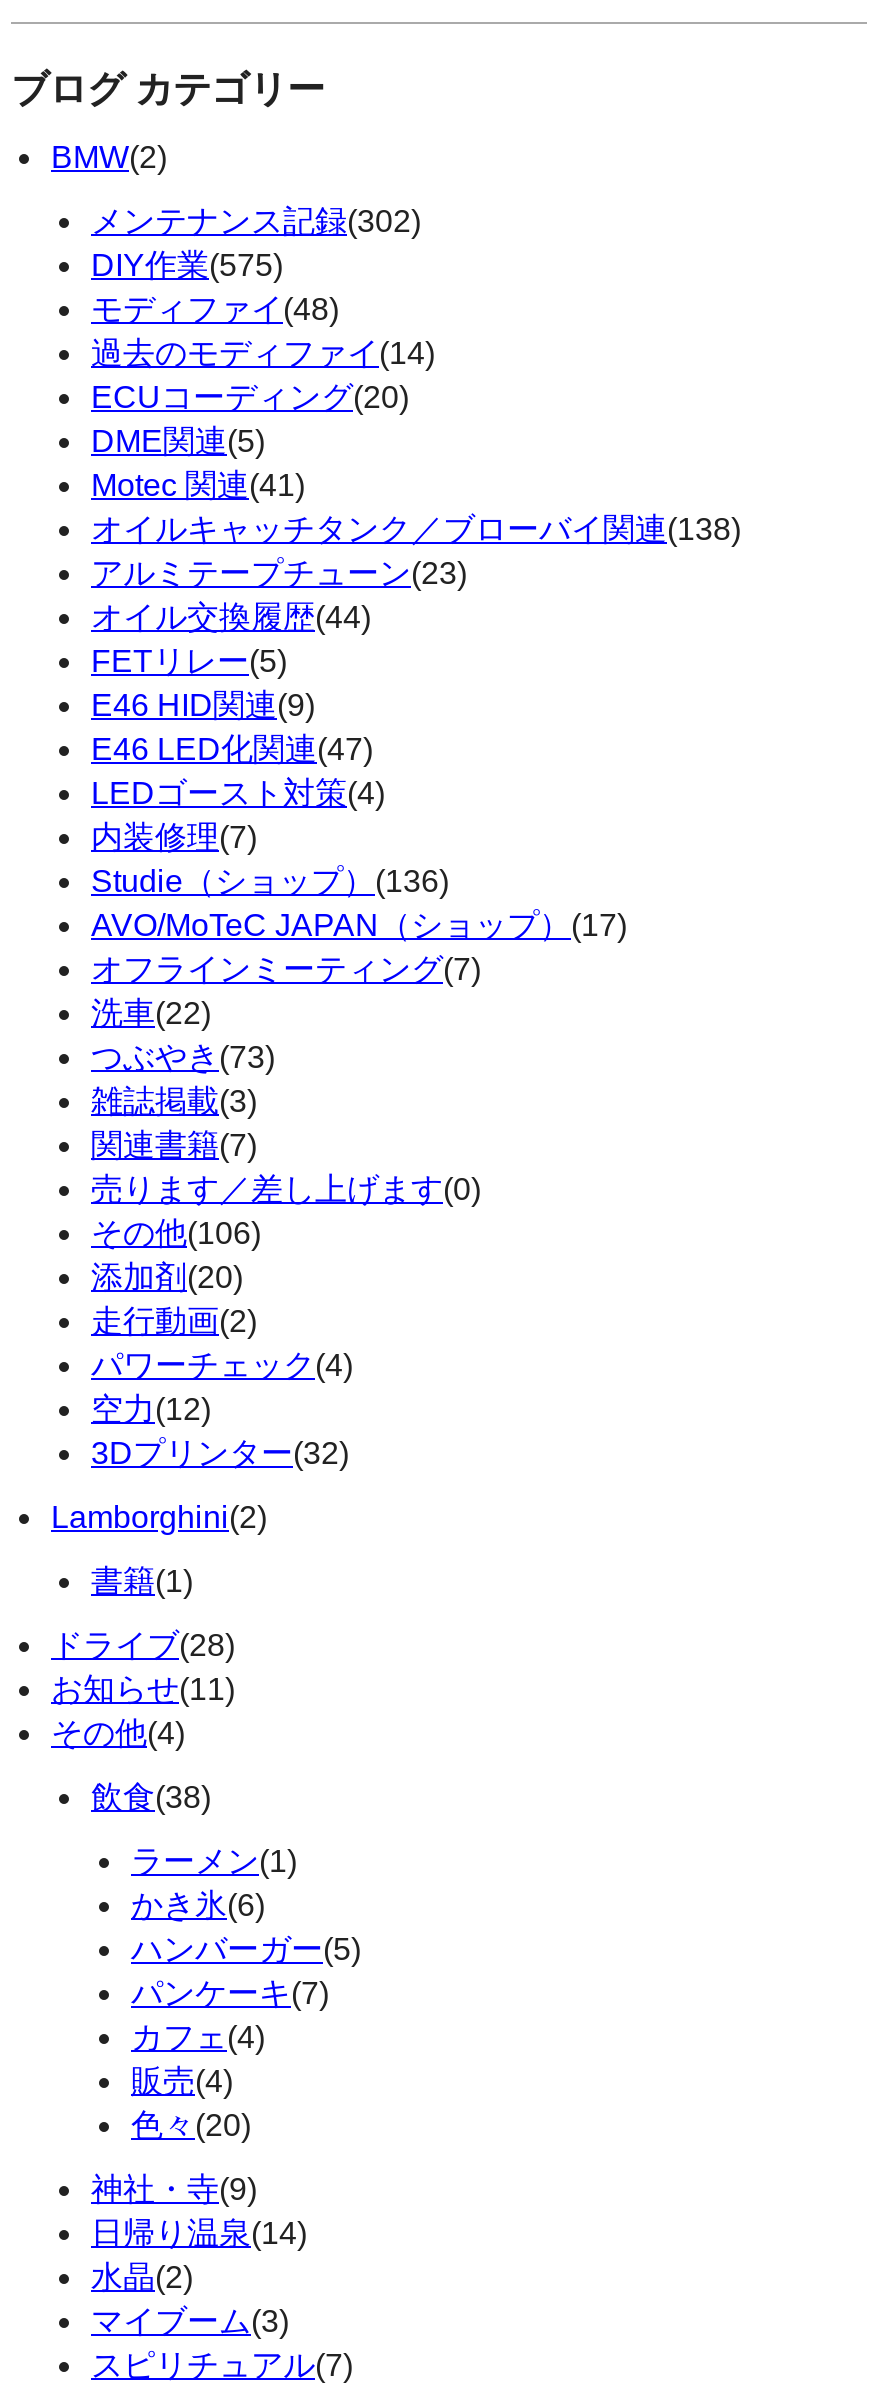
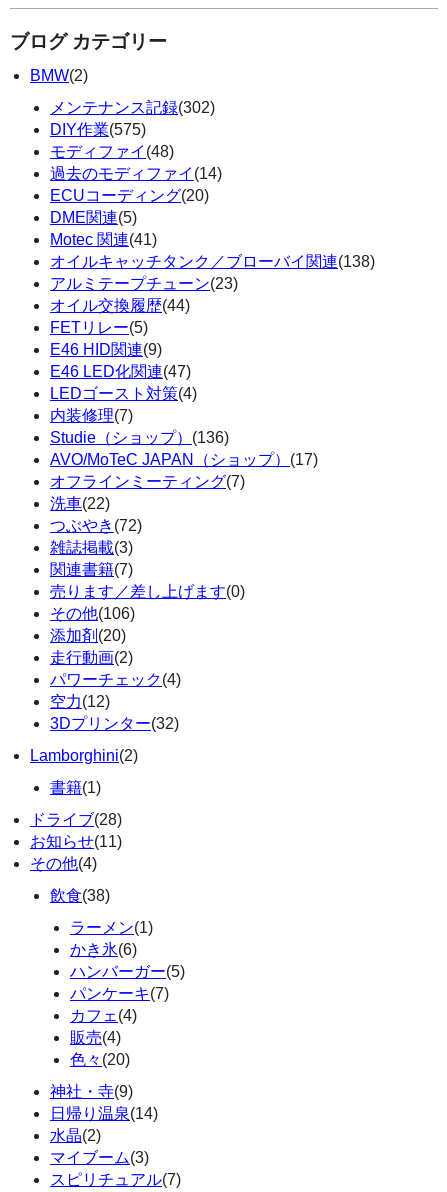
[91,1041,275,1075] つぶやき(73) -> [50,517,142,534] つぶやき(72)

